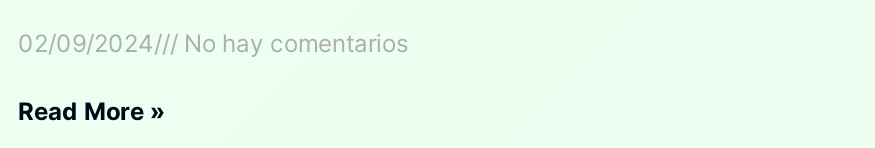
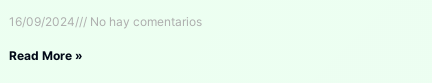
[18,27,408,57] 02/09/2024 No hay comentarios -> [9,14,202,29] 16/09/2024 No hay comentarios

